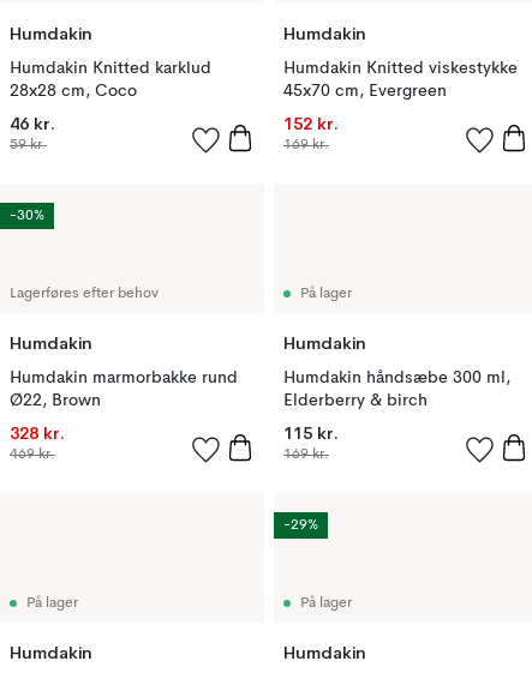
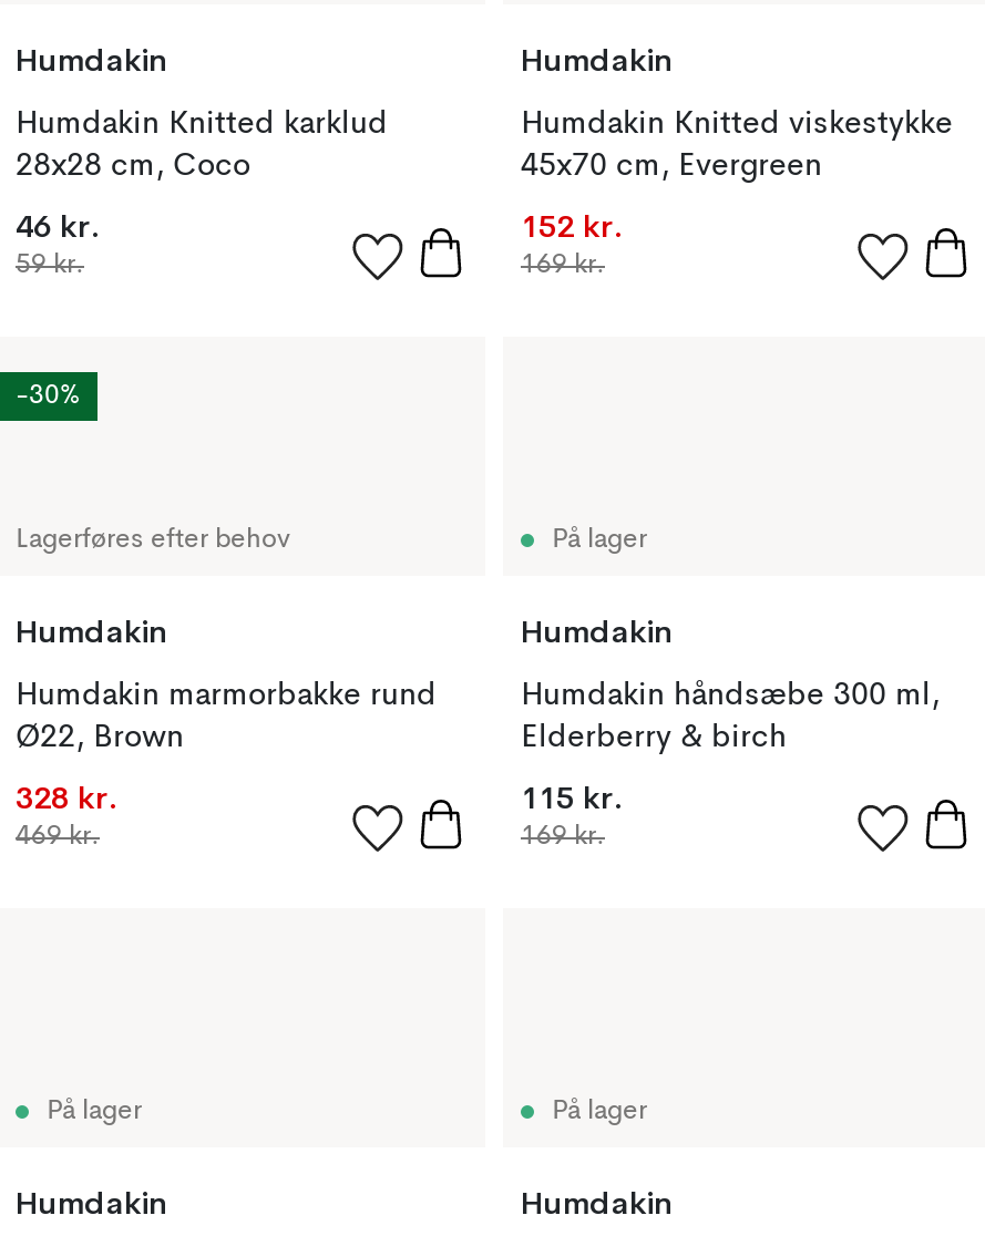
[283,518,318,533] -29% -> none

